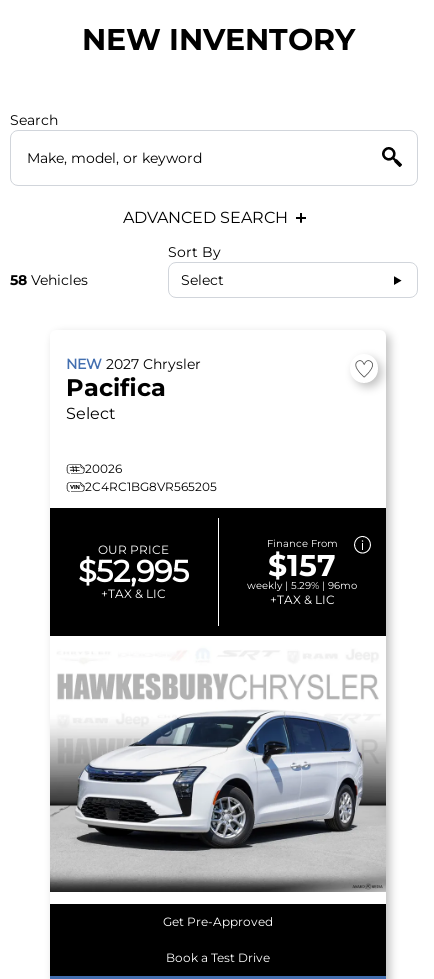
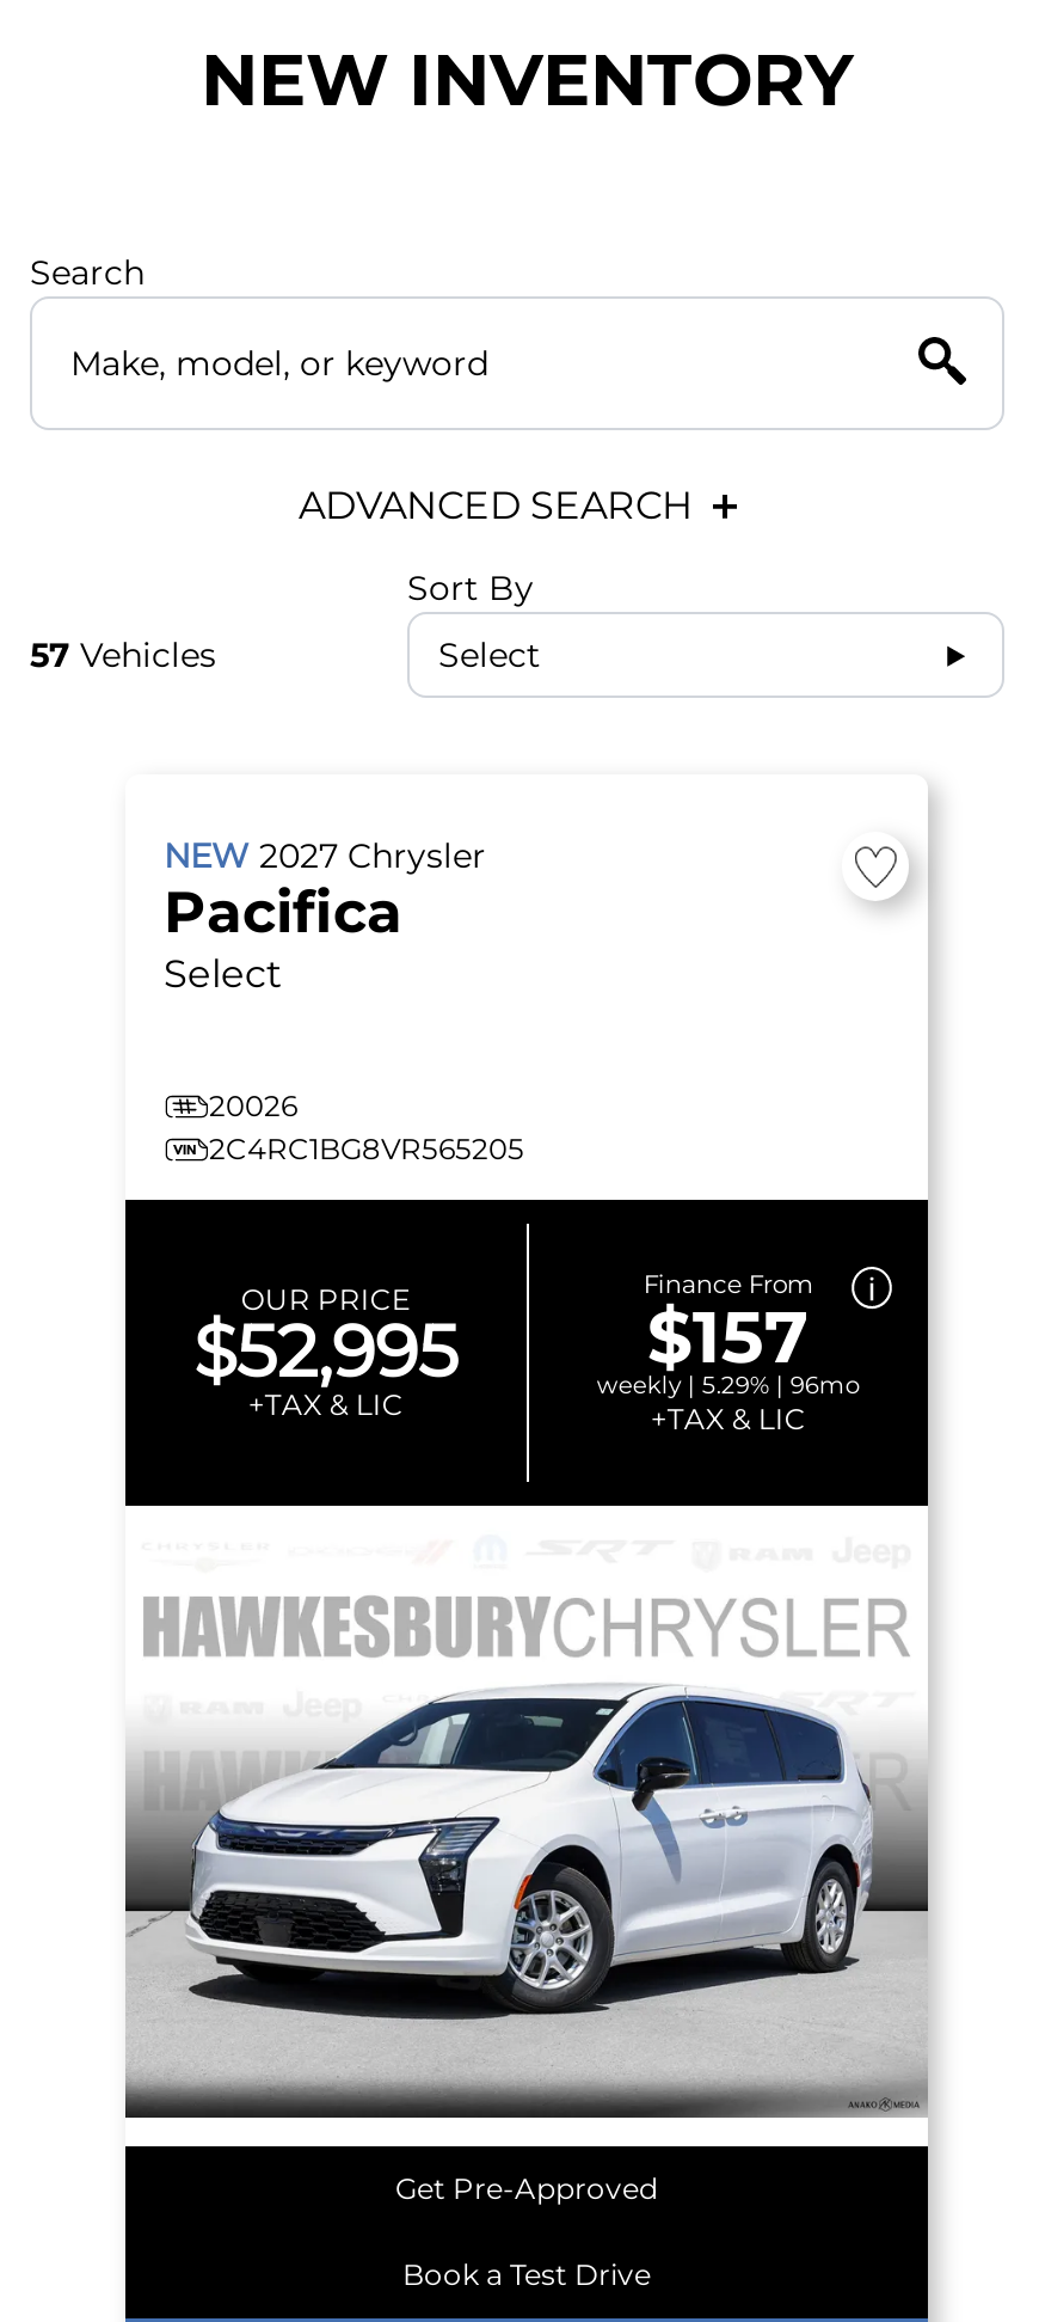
[10,271,88,289] 58 Vehicles -> [30,633,216,676] 57 Vehicles

